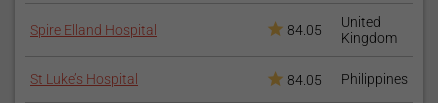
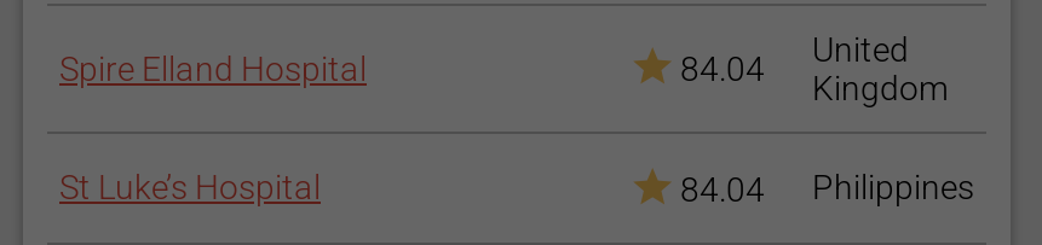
[286,14,397,46] 84.05 United Kingdom -> [680,31,948,108] 84.04 United Kingdom
[286,71,408,88] 84.05 Philippines -> [680,168,974,209] 84.04 Philippines

